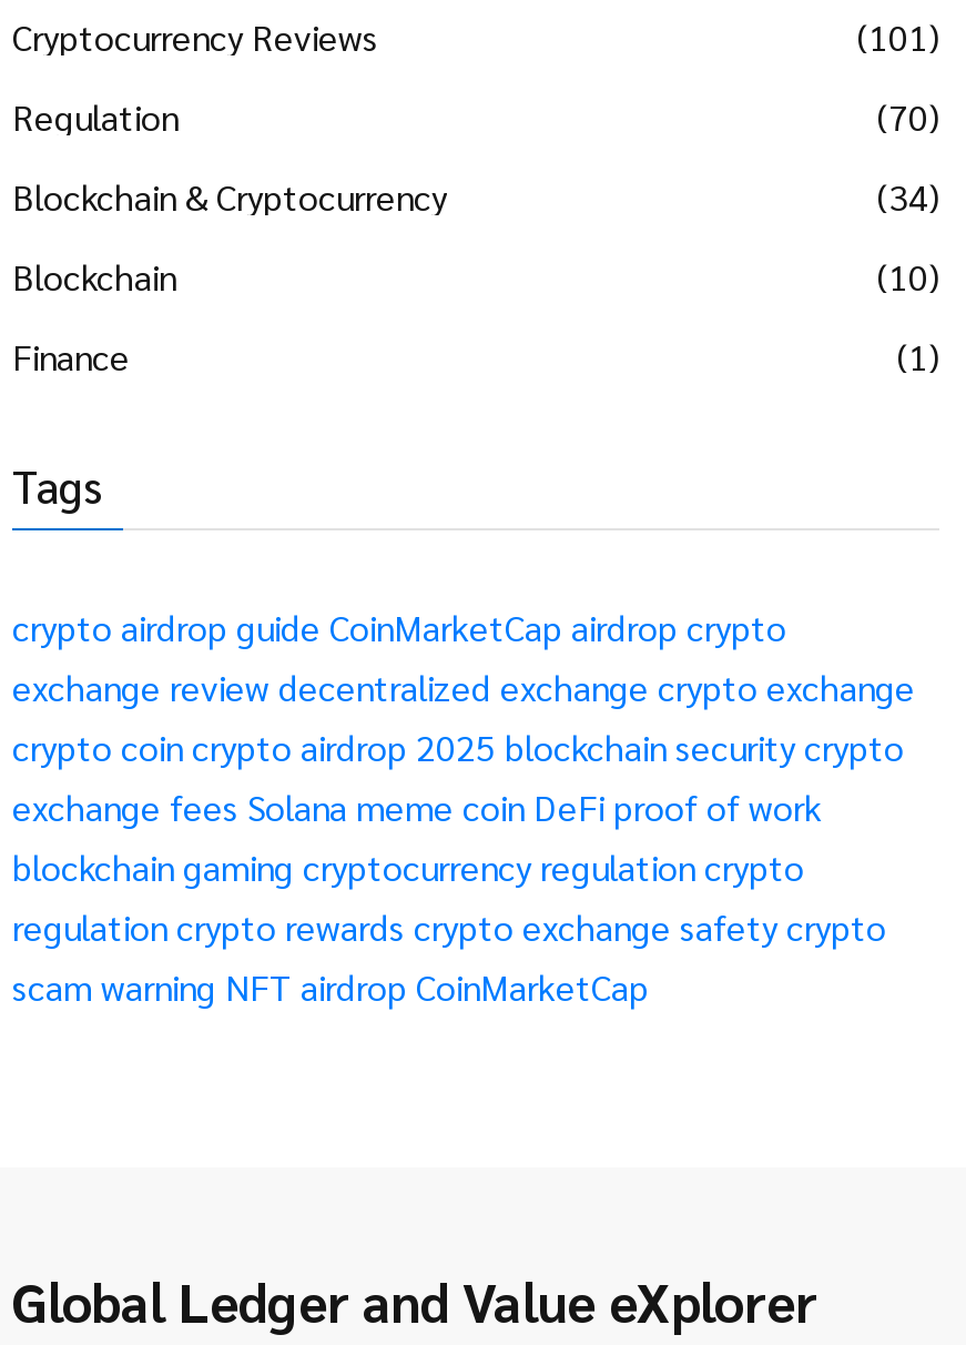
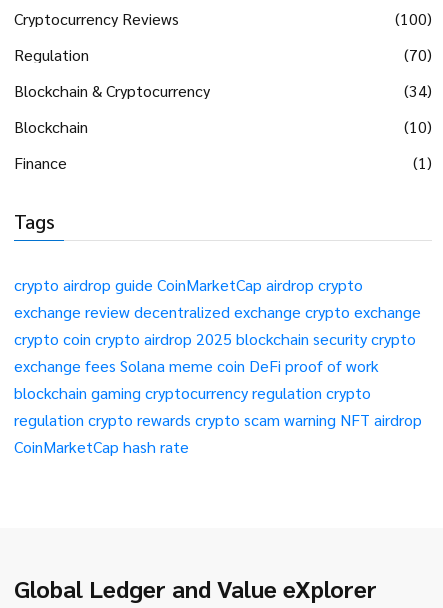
[857,14,939,60] (101) -> [395,8,432,29] (100)
[12,904,886,1010] regulation crypto rewards crypto exchange safety crypto | scam warning NFT airdrop CoinMarketCap -> [14,409,422,457] regulation crypto rewards crypto scam warning NFT airdrop | CoinMarketCap hash rate

